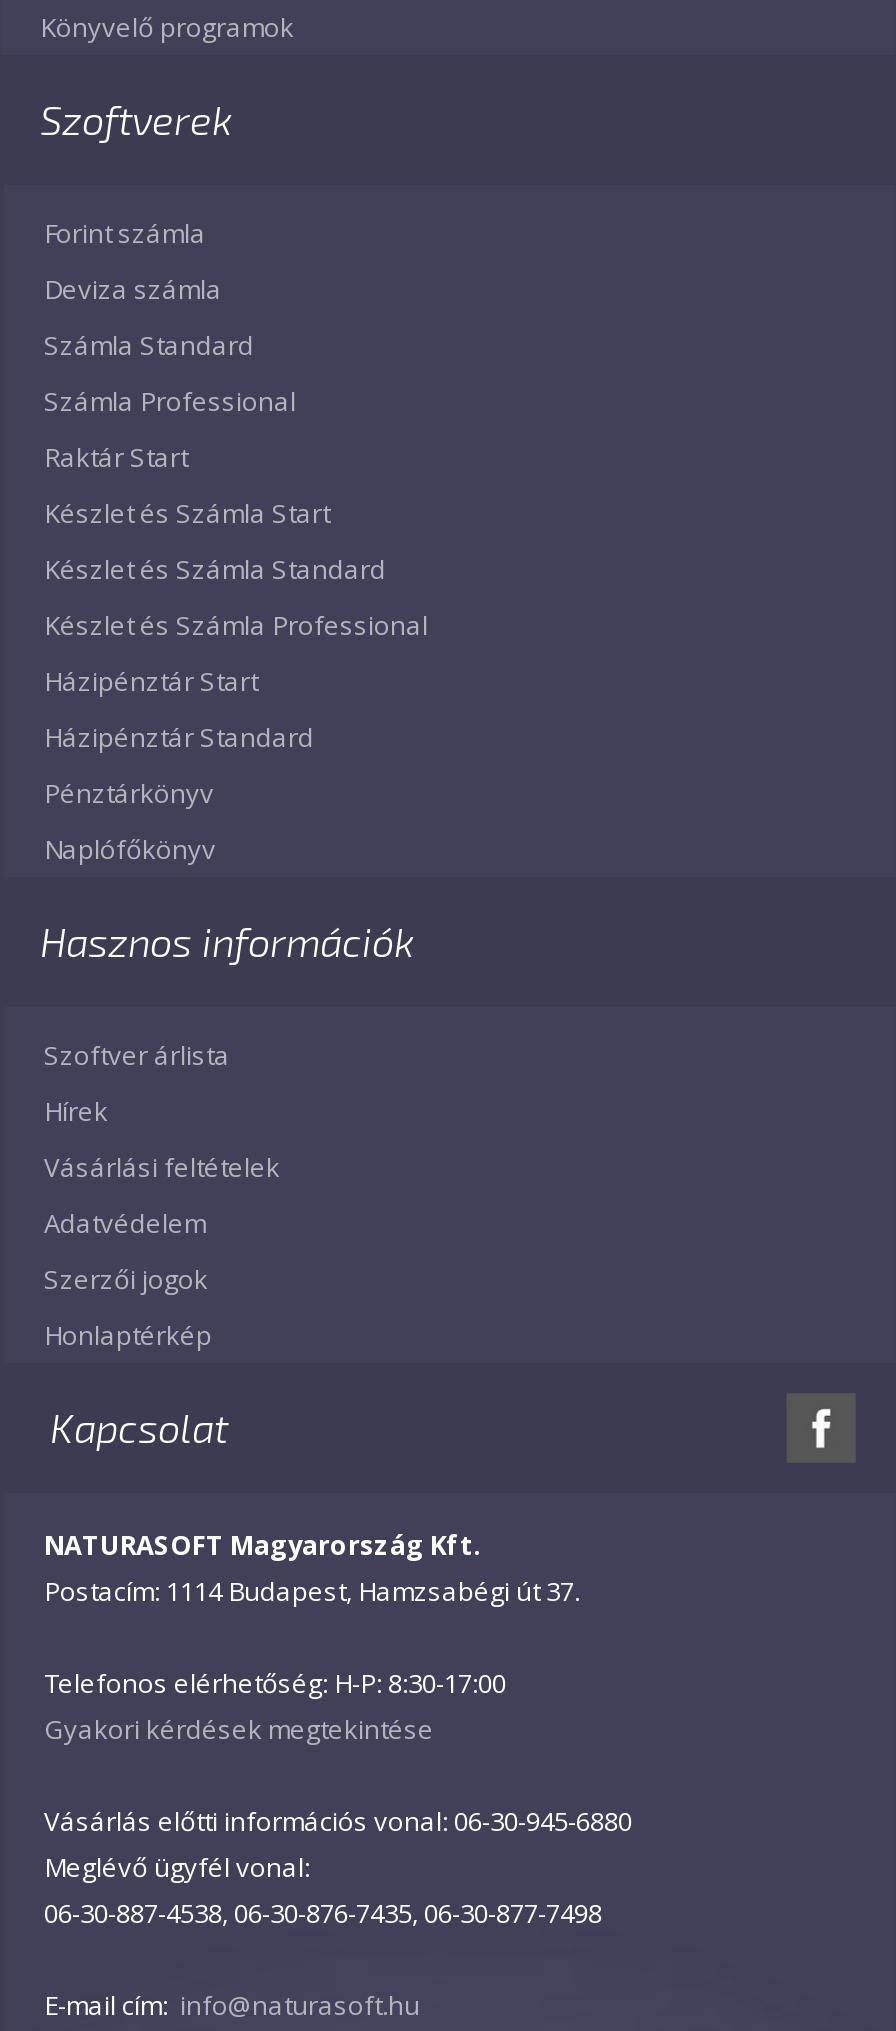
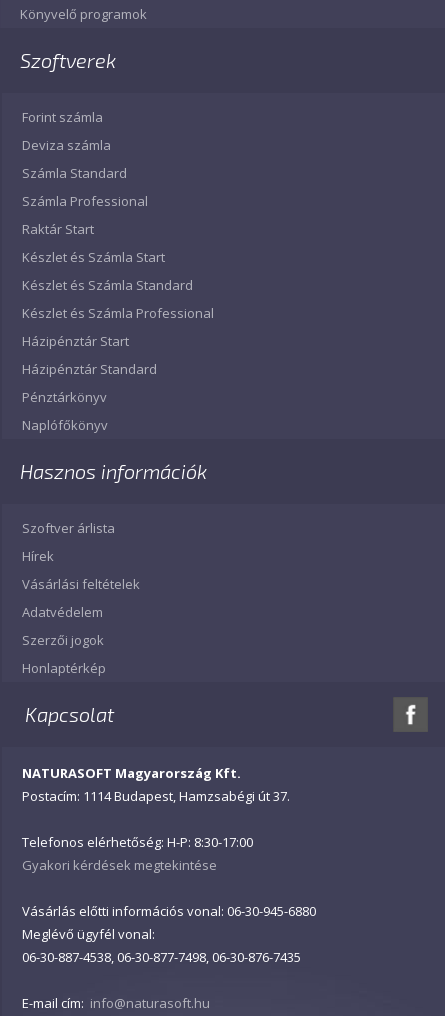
[44,1895,602,1931] 06-30-887-4538, 06-30-876-7435, 06-30-877-7498 -> [22,948,301,966] 06-30-887-4538, 06-30-877-7498, 06-30-876-7435

